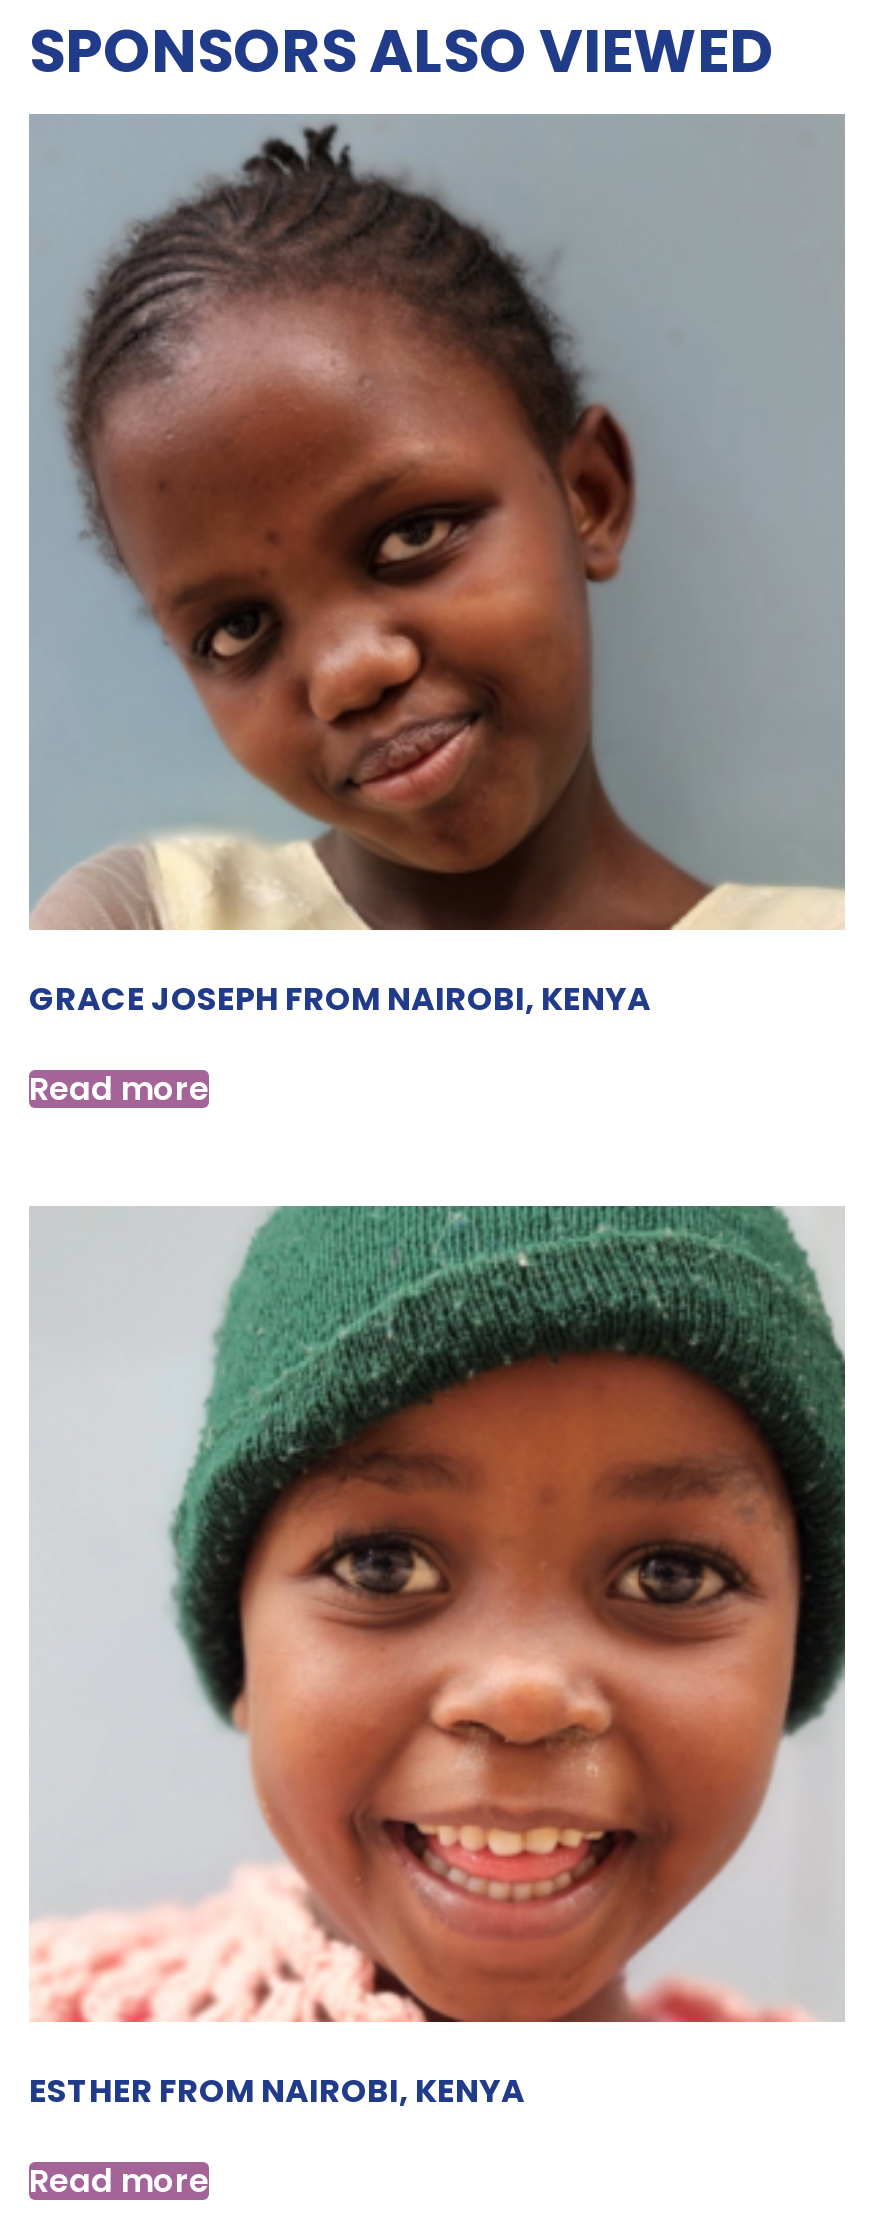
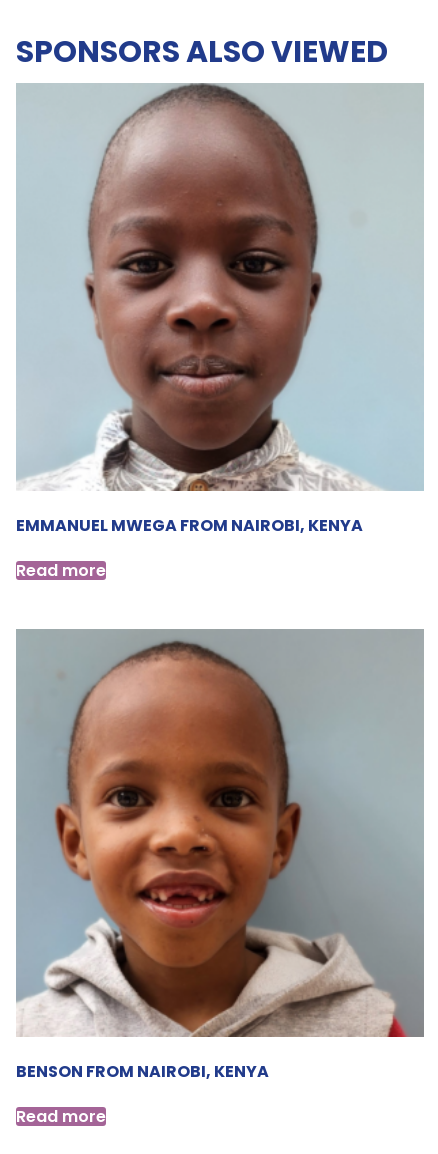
[29,118,845,1023] [image] | GRACE JOSEPH FROM NAIROBI, KENYA -> [16,84,424,537] [image] | EMMANUEL MWEGA FROM NAIROBI, KENYA
[29,1206,845,2115] [image] | ESTHER FROM NAIROBI, KENYA -> [15,629,424,1083] [image] | BENSON FROM NAIROBI, KENYA

